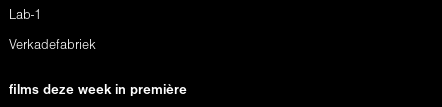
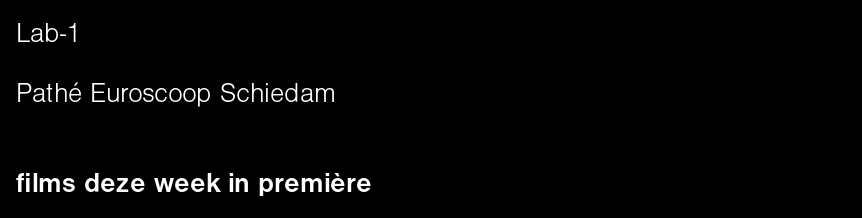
[9,40,96,51] Verkadefabriek -> [16,84,336,106] Pathé Euroscoop Schiedam

